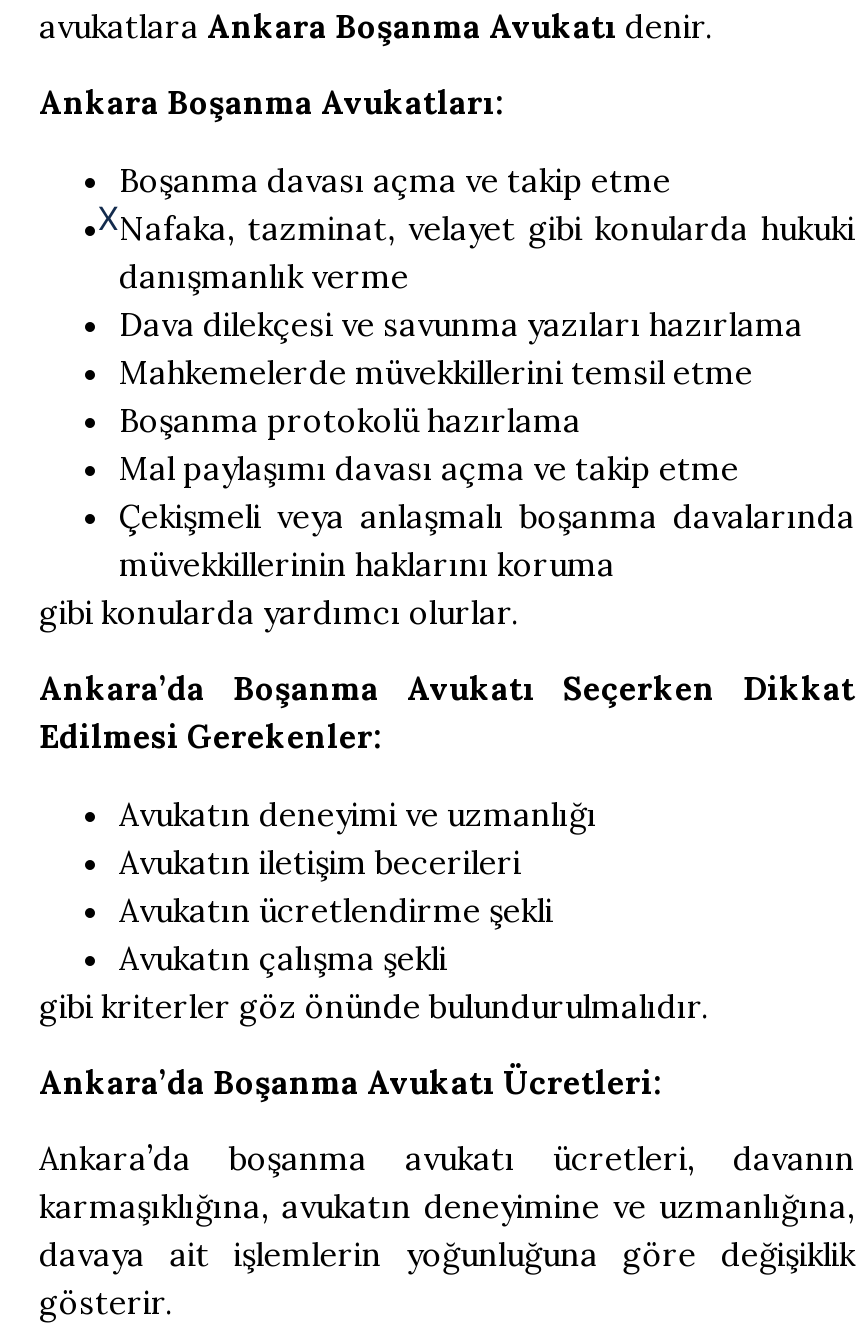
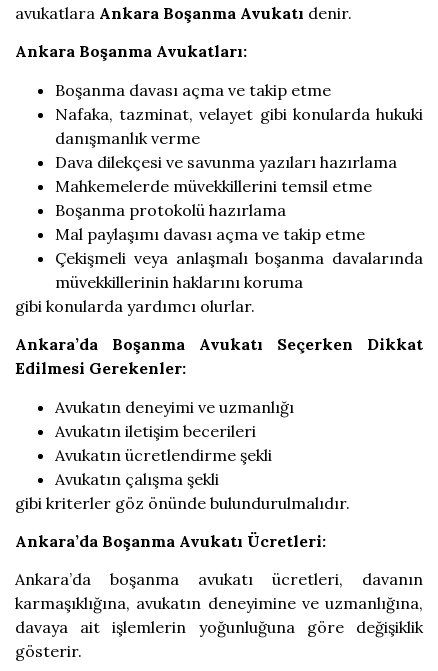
[98,197,118,237] X -> none

